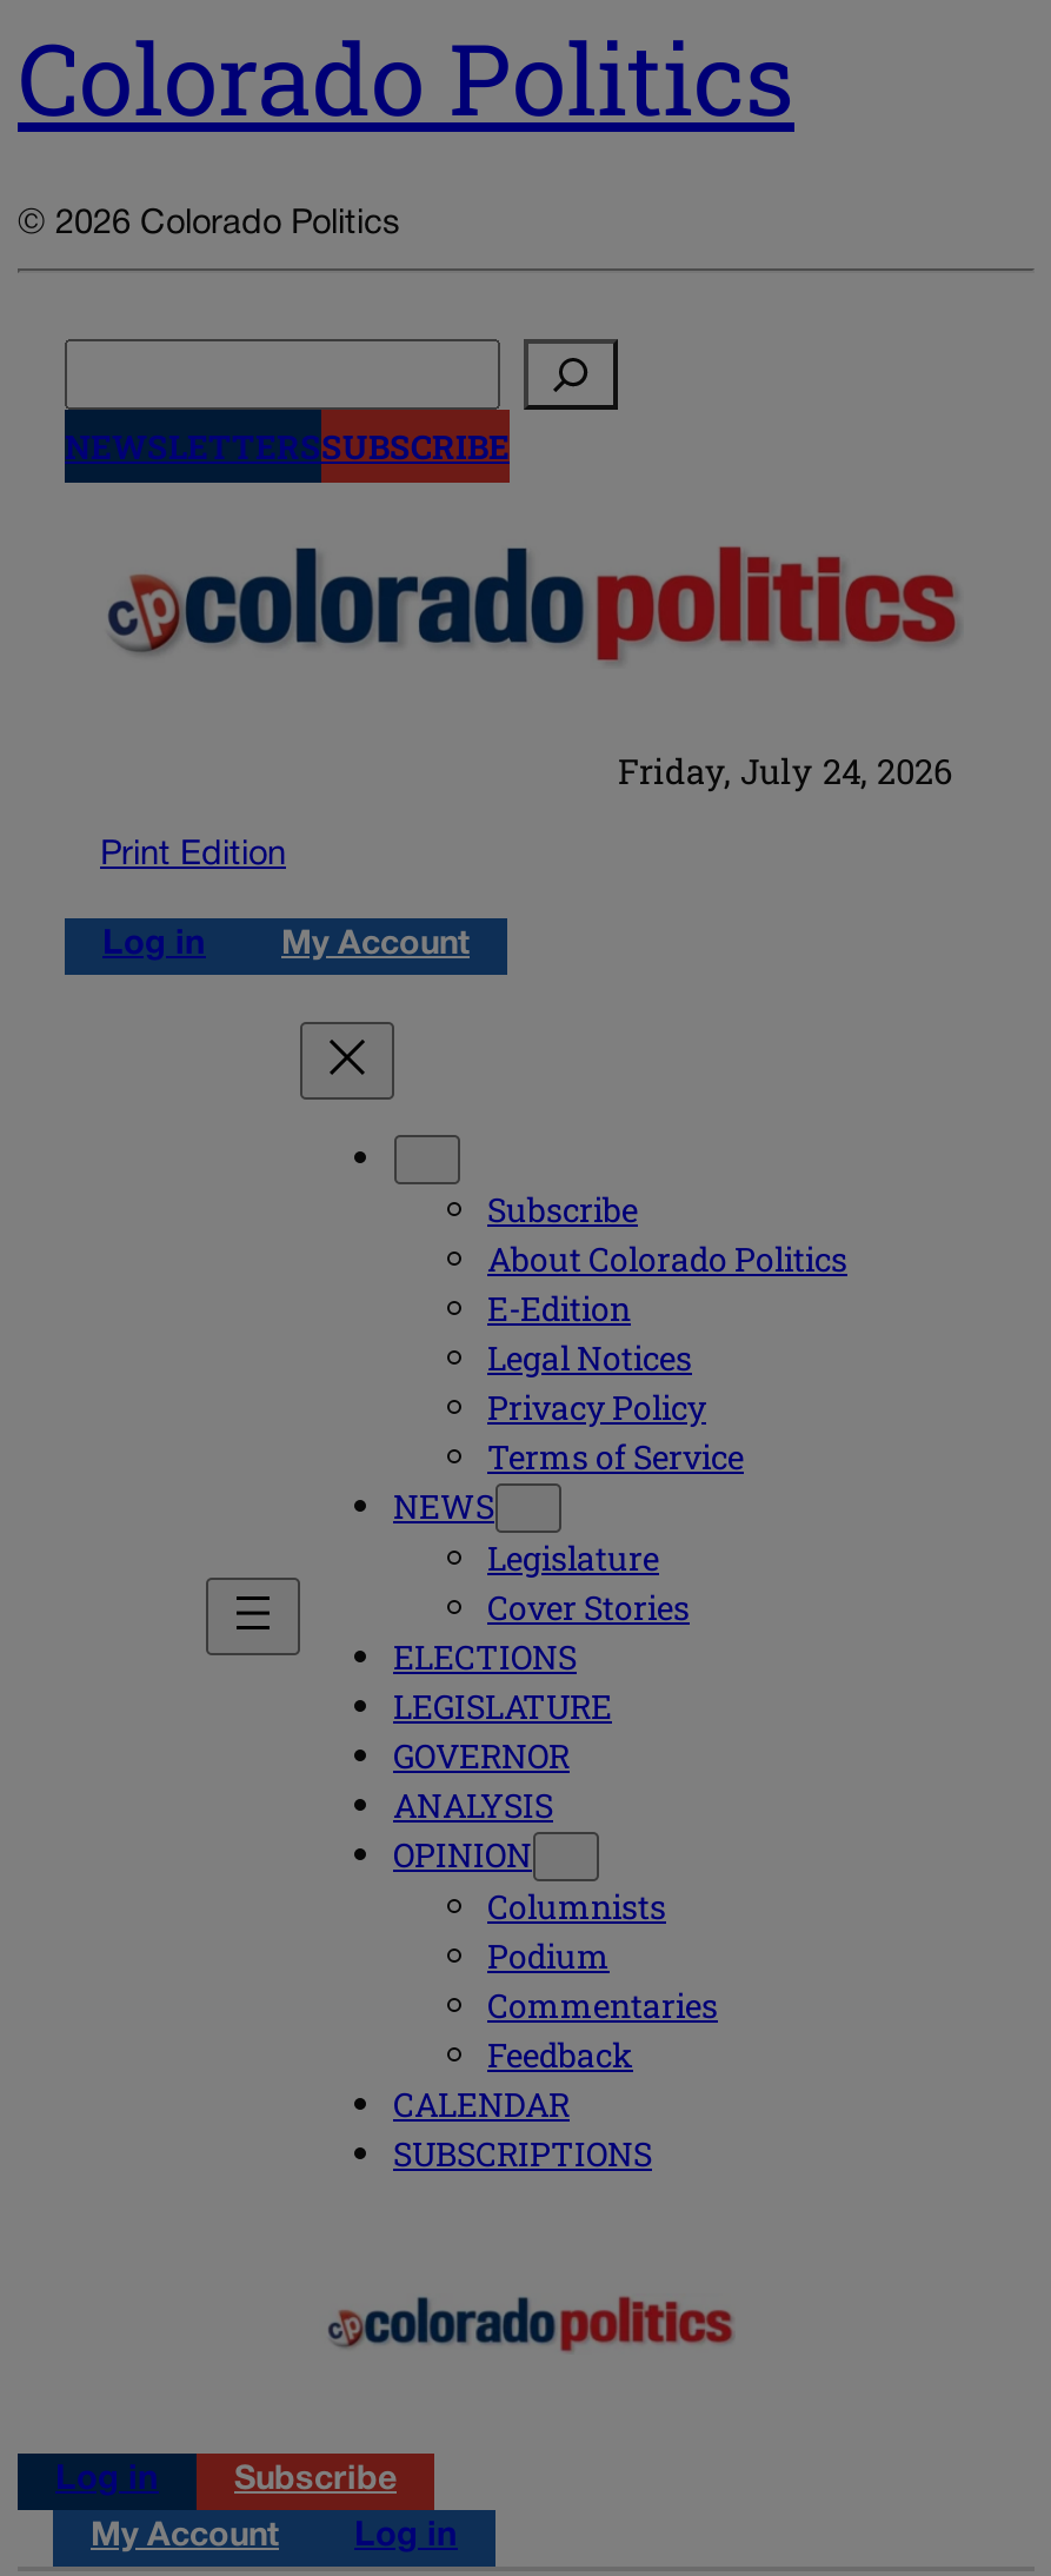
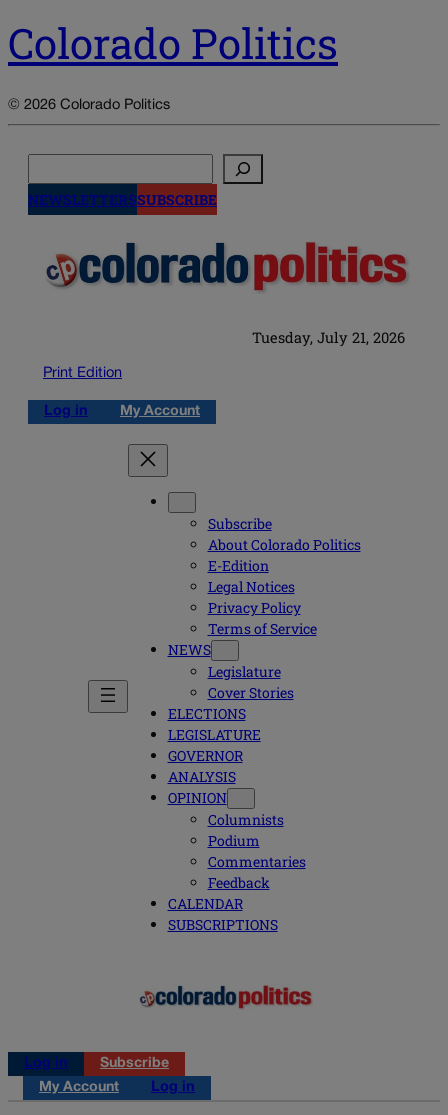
[618,748,952,793] Friday, July 24, 2026 -> [252,328,405,347] Tuesday, July 21, 2026

